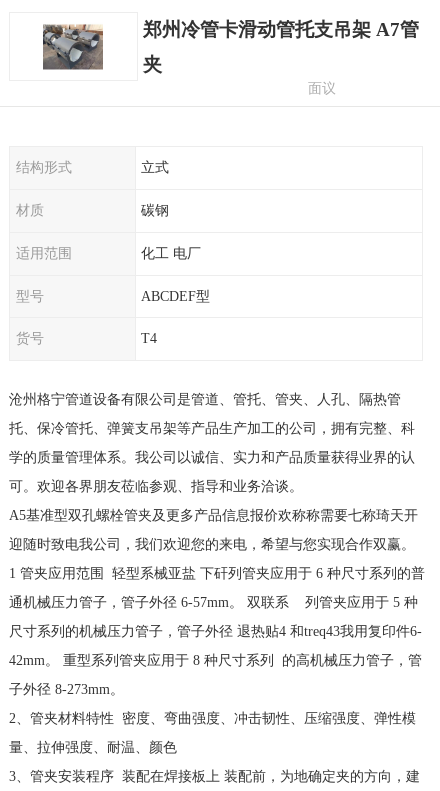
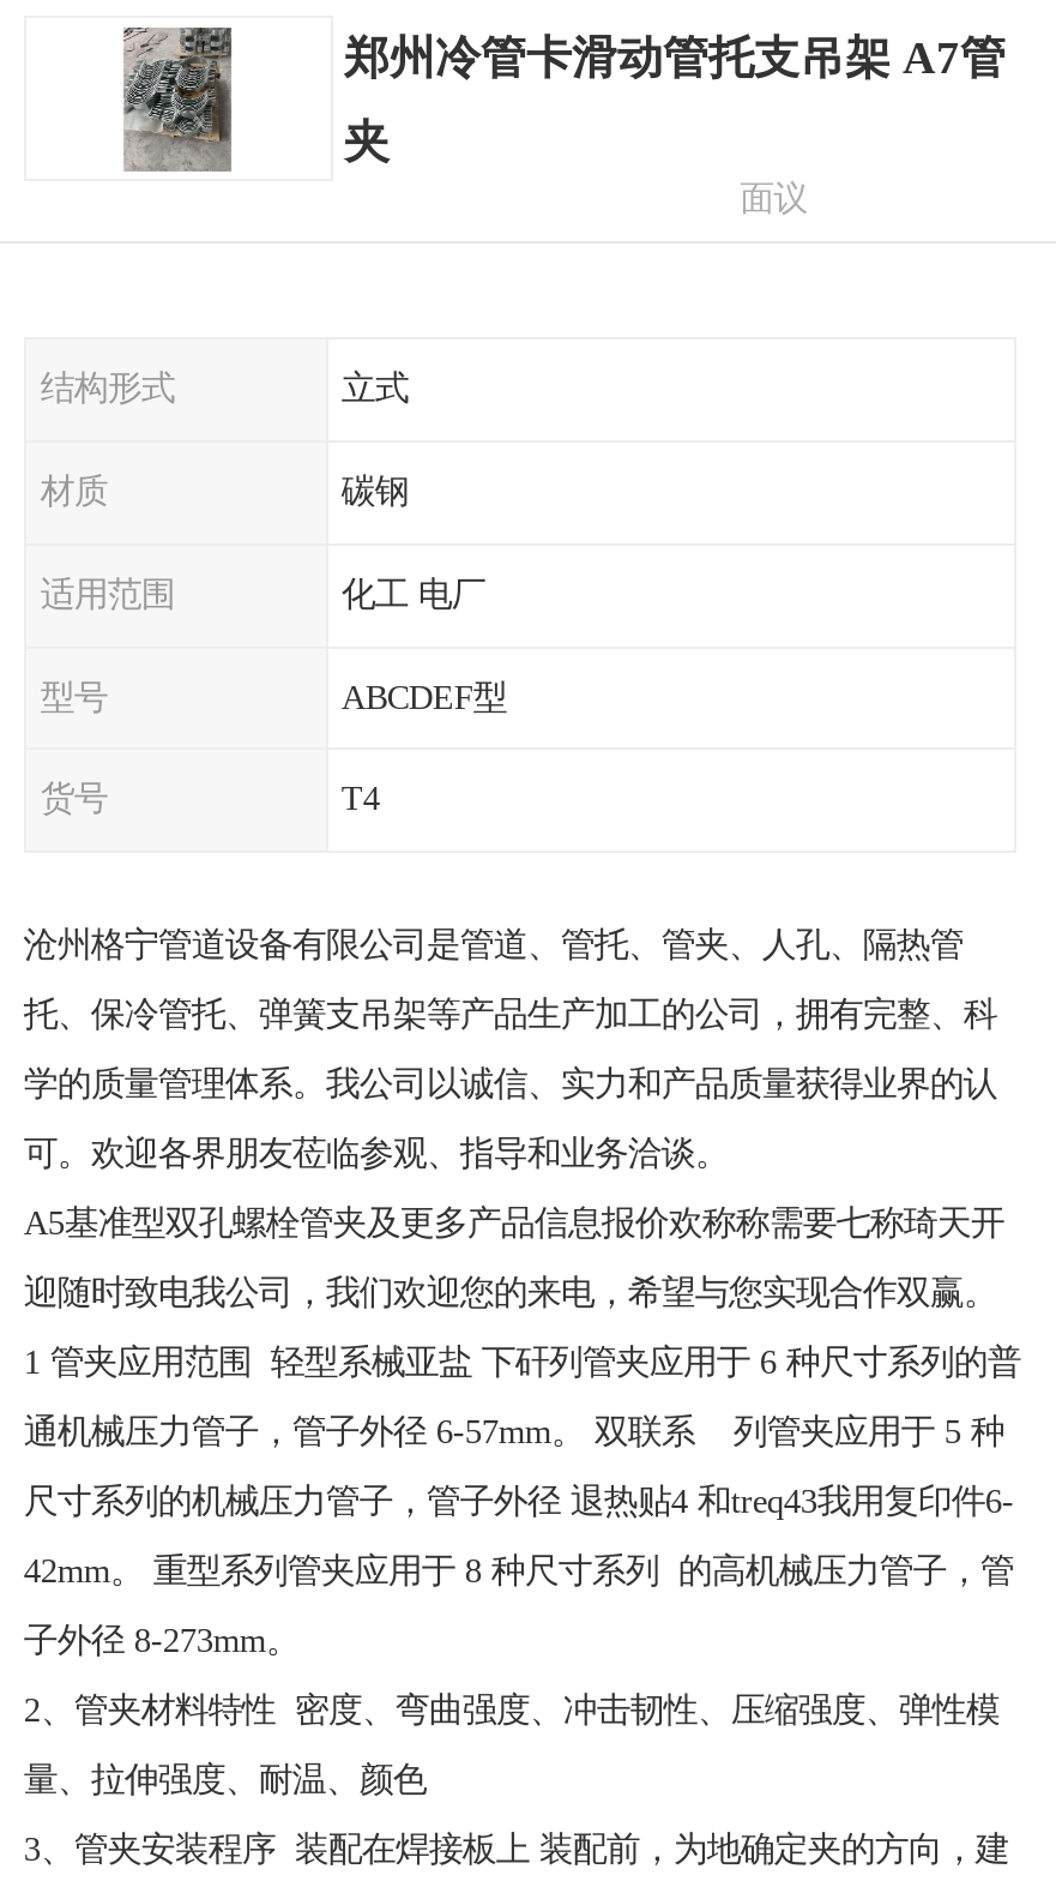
[42,17,104,77] [image] -> [105,25,249,174] [image]

